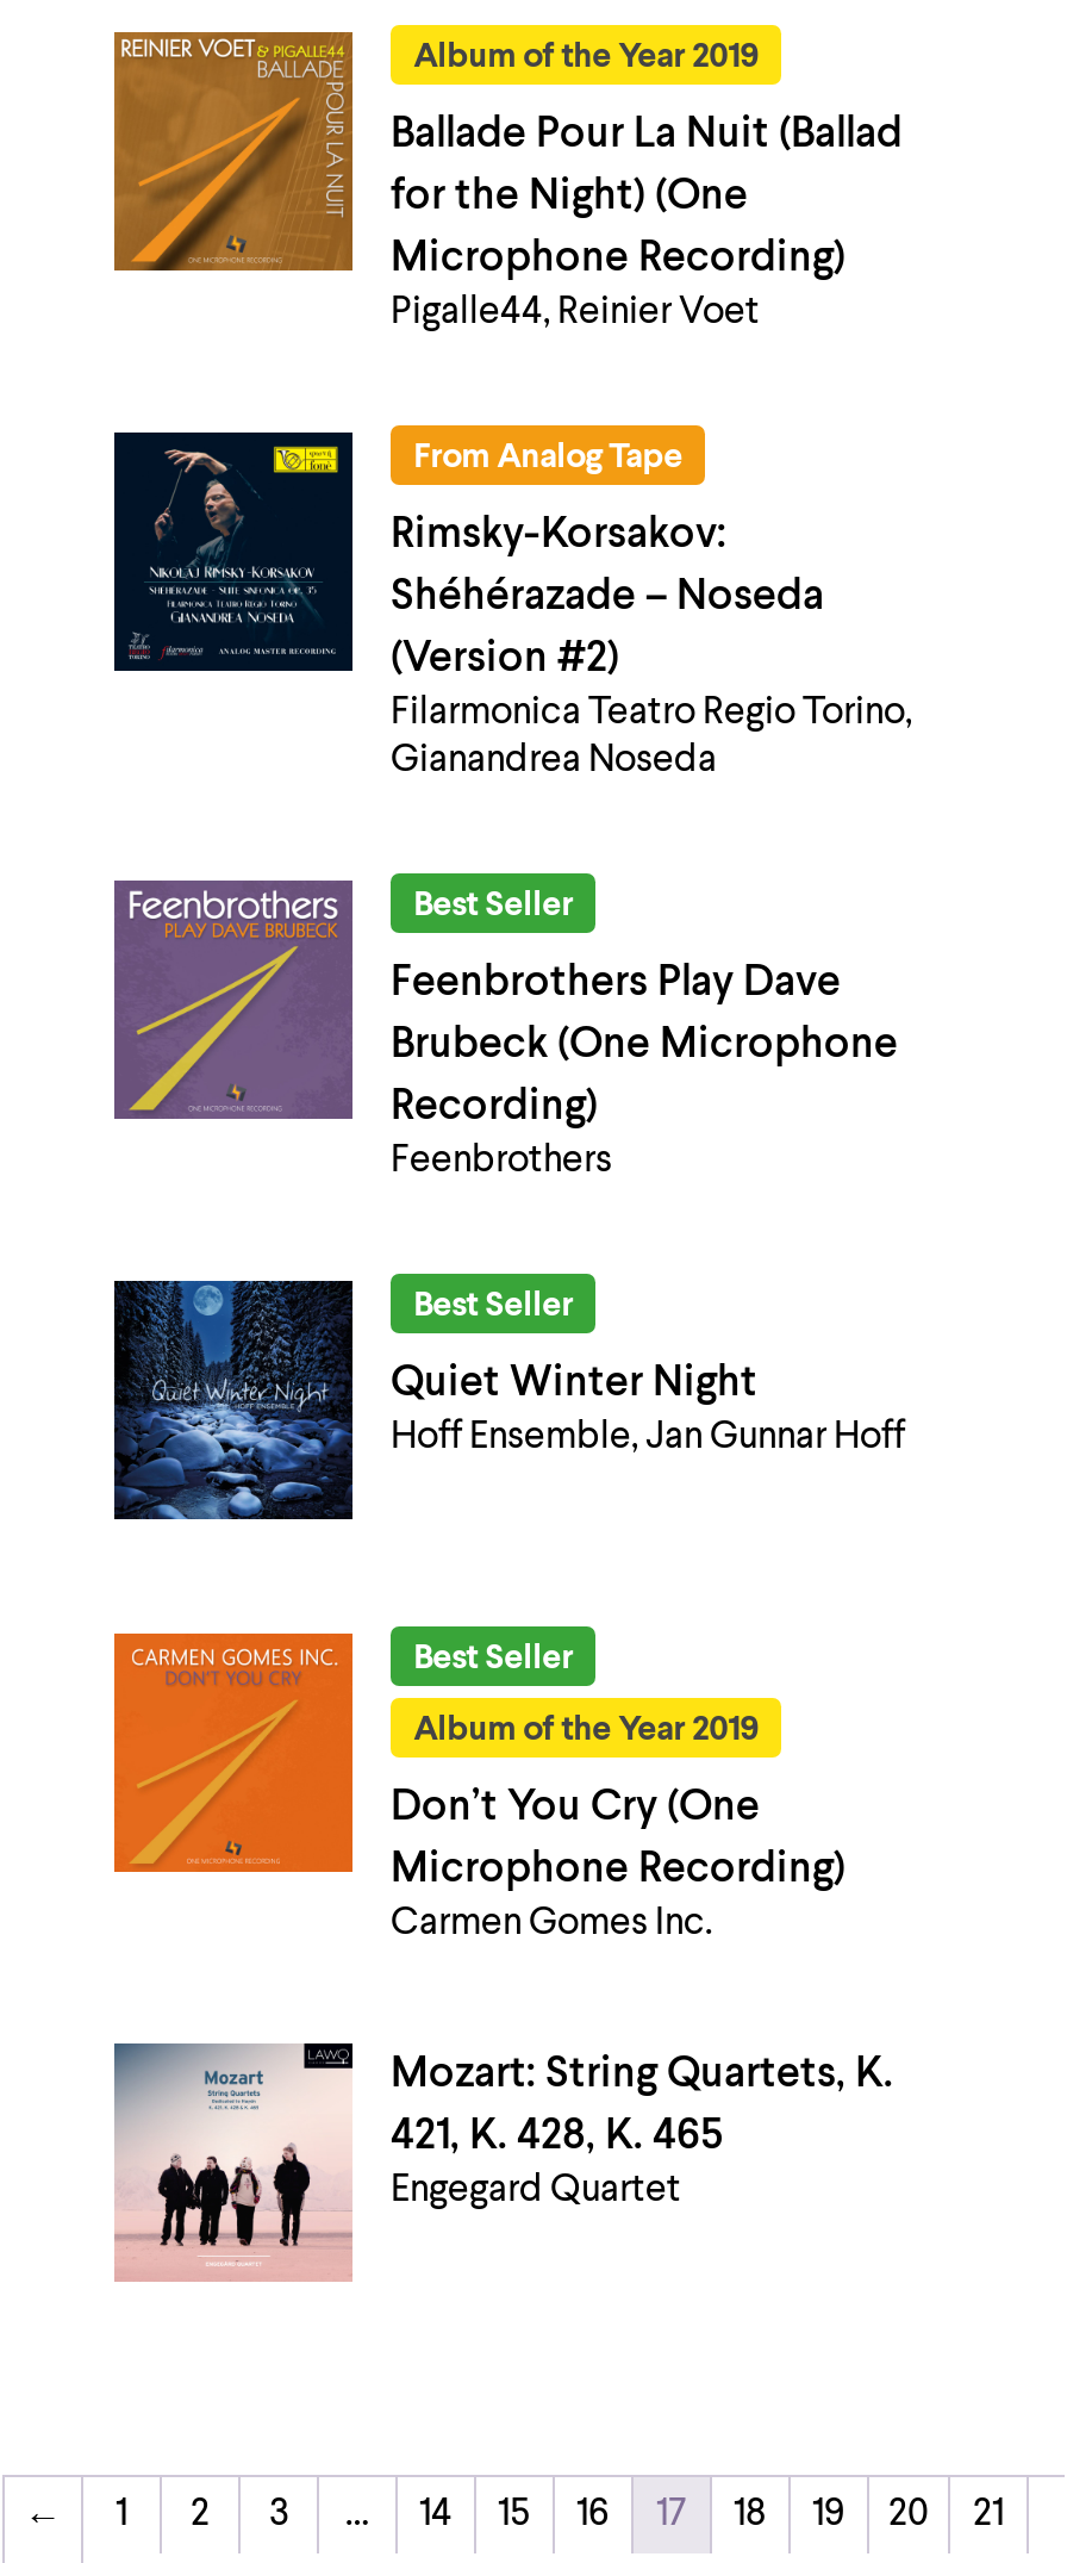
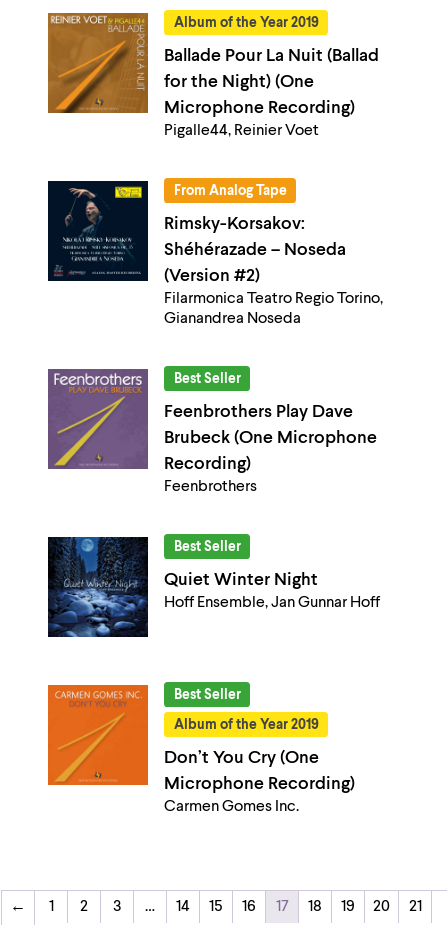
[112,2041,893,2282] [image] | Mozart: String Quartets, K. | 421, K. 428, K. 465 | Engegard Quartet -> none

